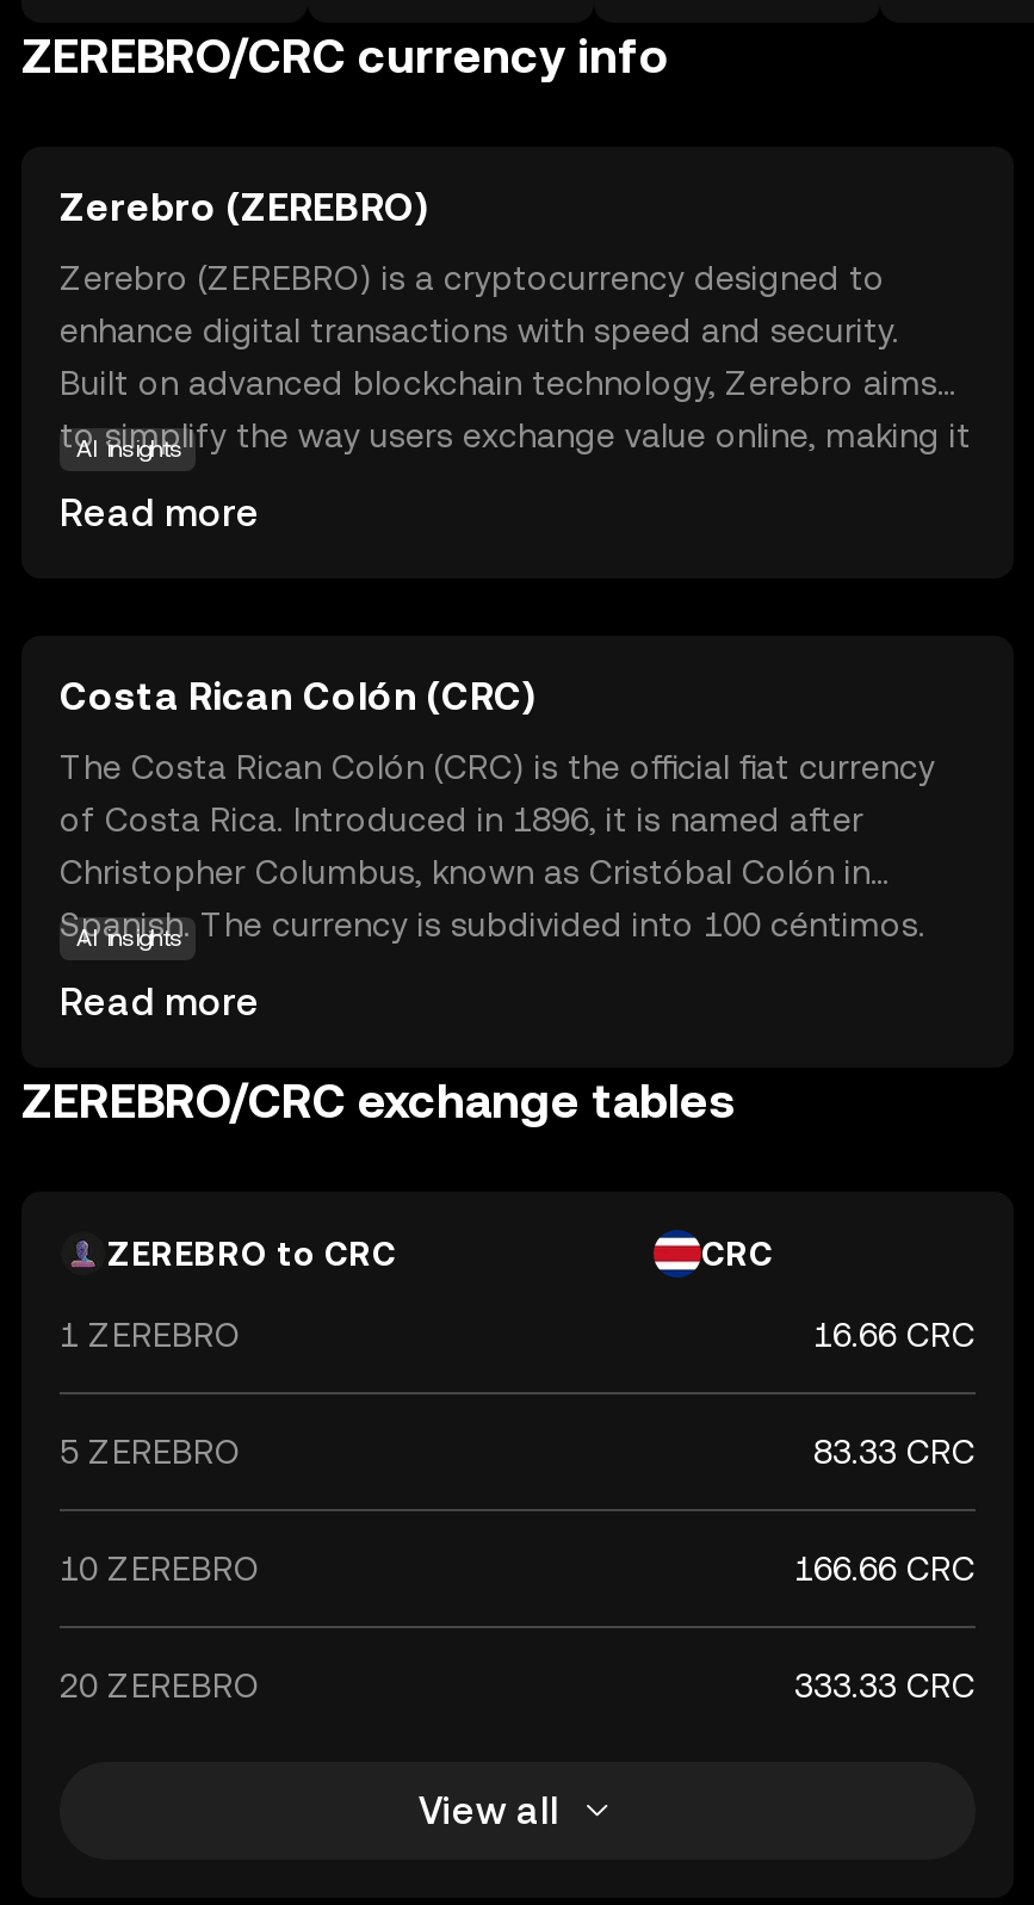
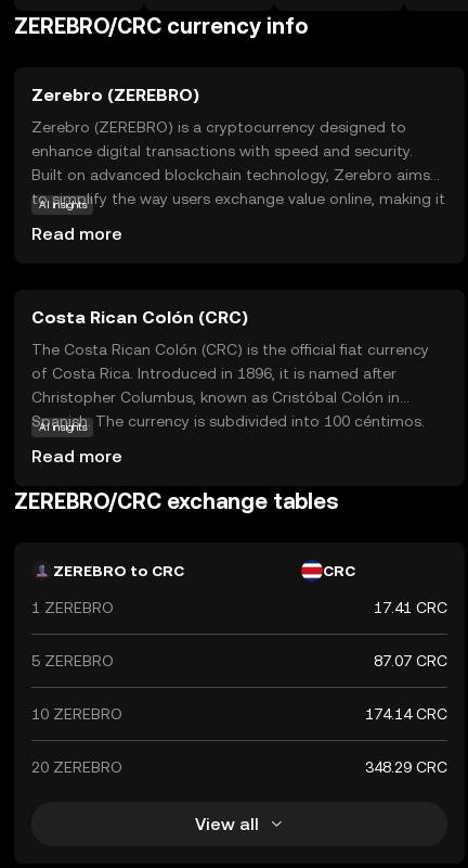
[813,1316,976,1354] 16.66 CRC -> [374,599,447,616] 17.41 CRC
[813,1433,976,1471] 83.33 CRC -> [374,652,447,669] 87.07 CRC
[794,1550,976,1588] 166.66 CRC -> [365,705,447,723] 174.14 CRC
[794,1666,976,1705] 333.33 CRC -> [365,758,447,776] 348.29 CRC

